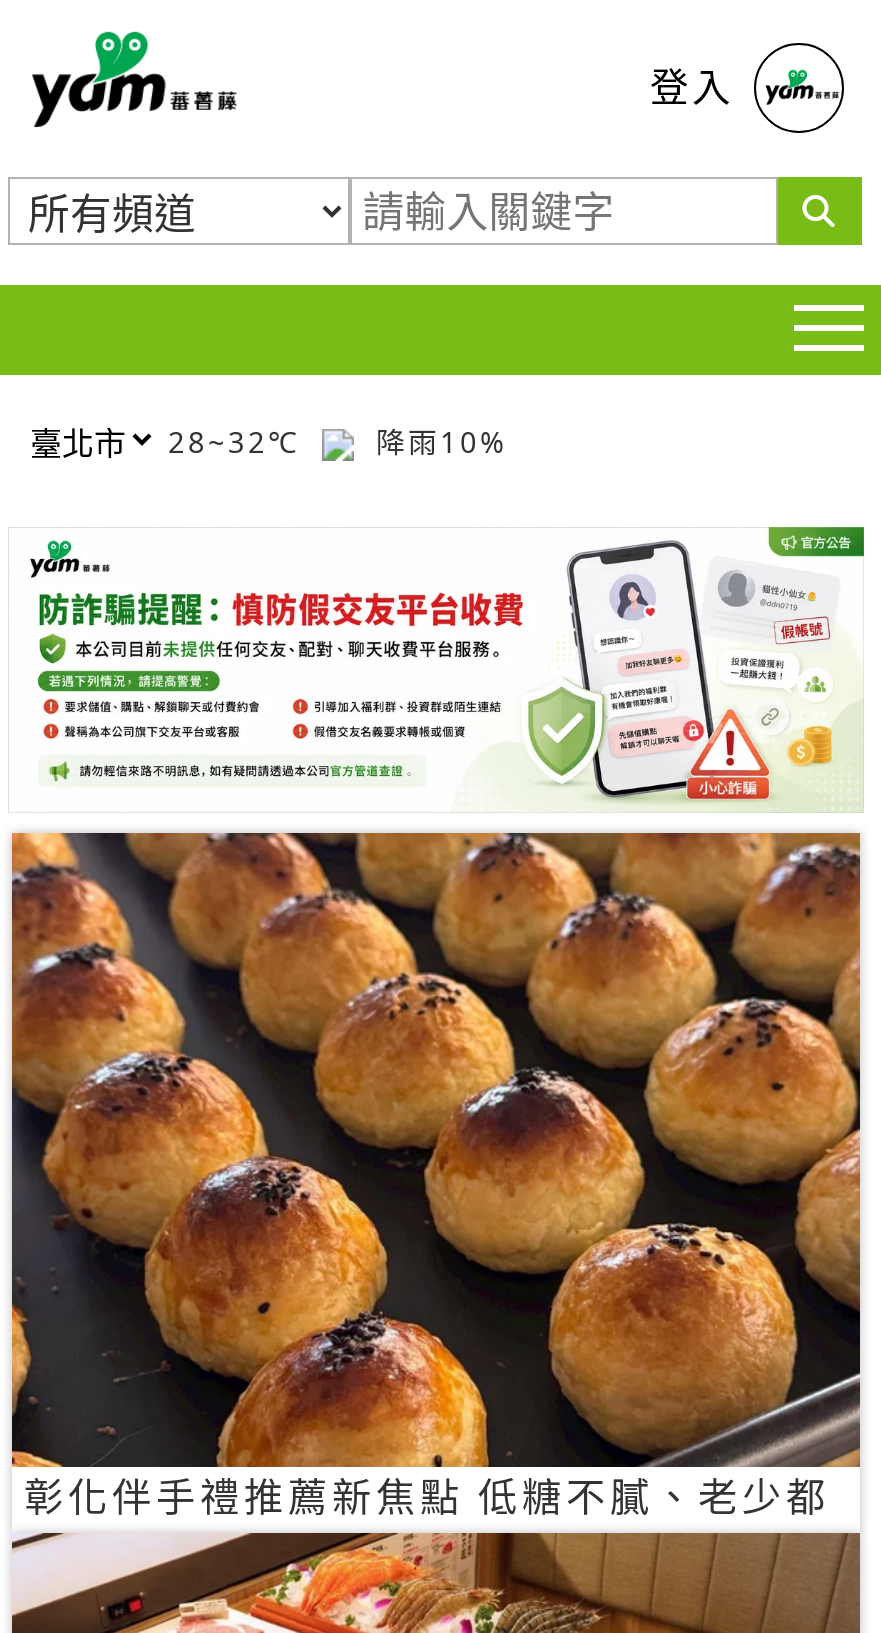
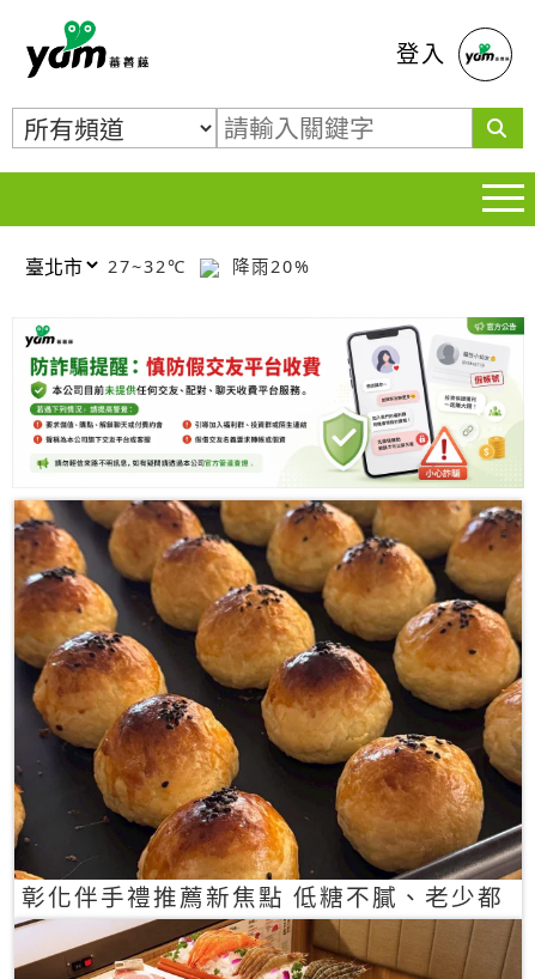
[168,422,312,460] 28~32℃ -> [108,254,194,277] 27~32℃
[364,422,508,460] 降雨10% -> [225,254,311,277] 降雨20%

